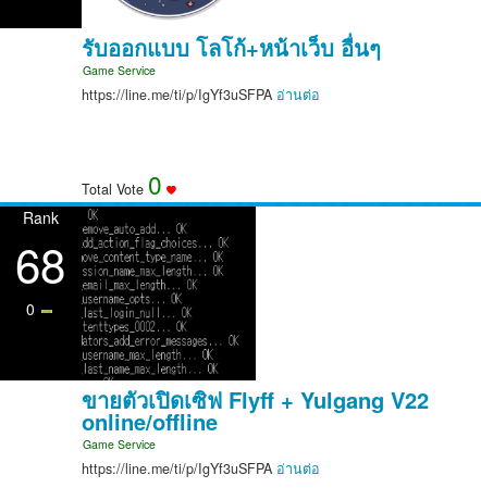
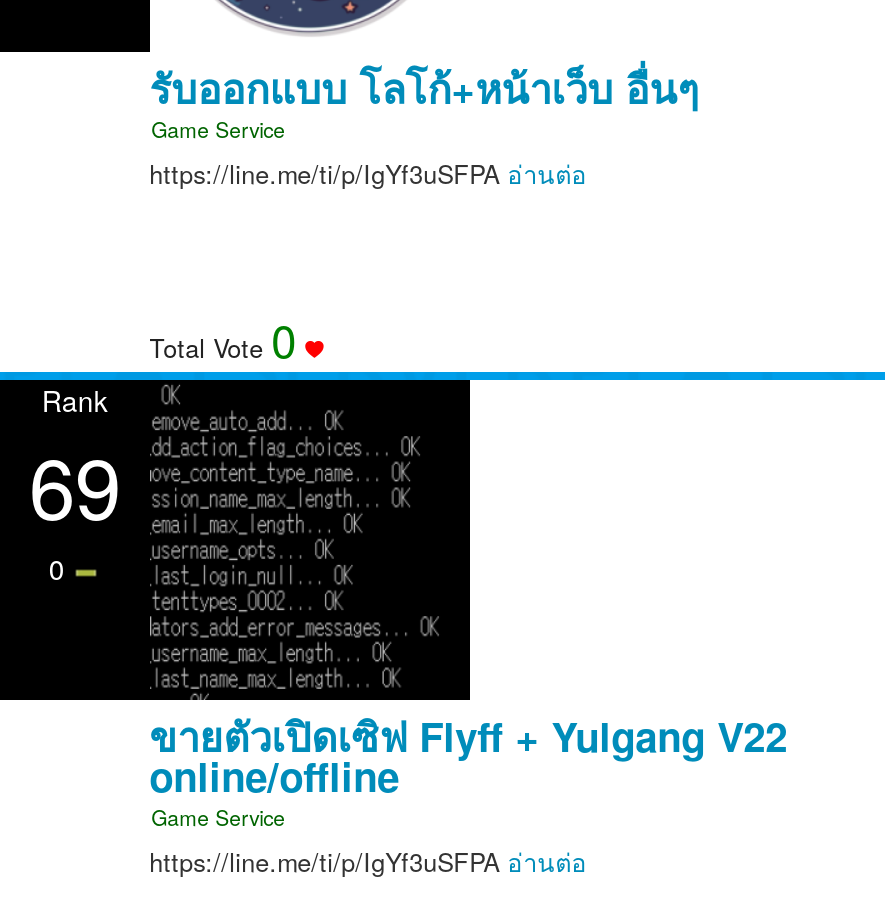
[16,231,66,296] 68 -> [29,424,121,544] 69

